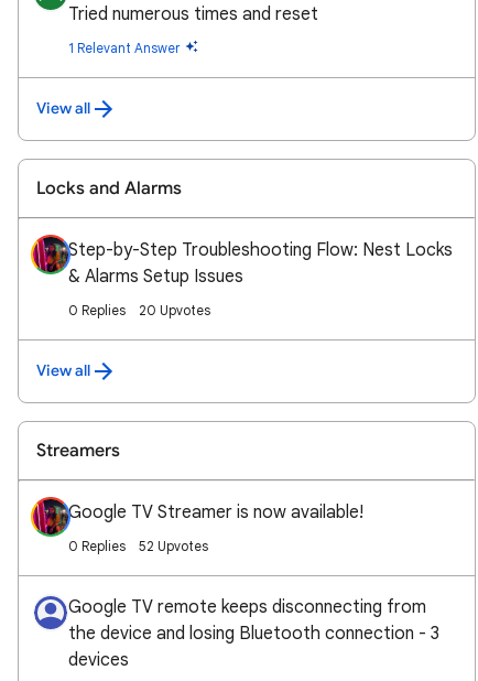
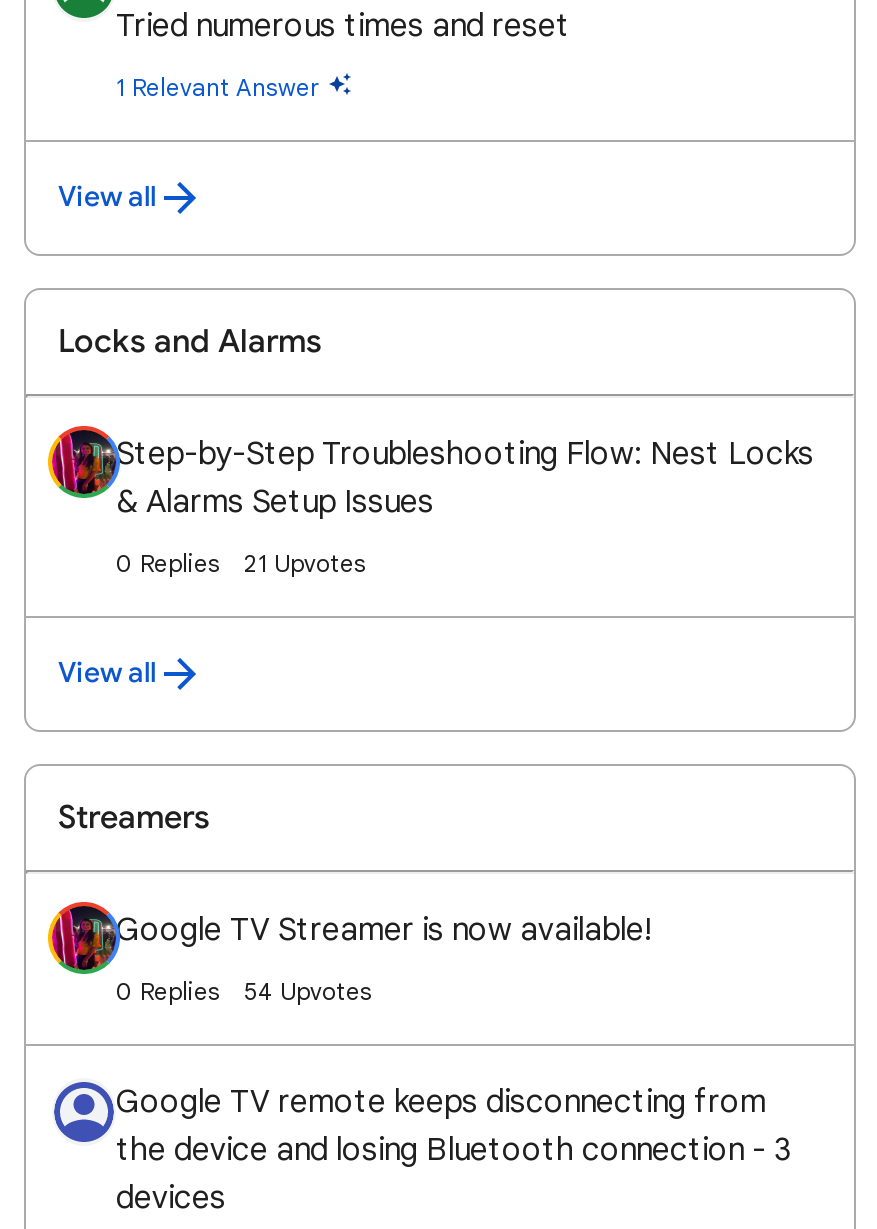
[139,302,210,318] 20 Upvotes -> [244,548,366,578] 21 Upvotes
[139,538,208,554] 52 Upvotes -> [244,976,372,1006] 54 Upvotes

